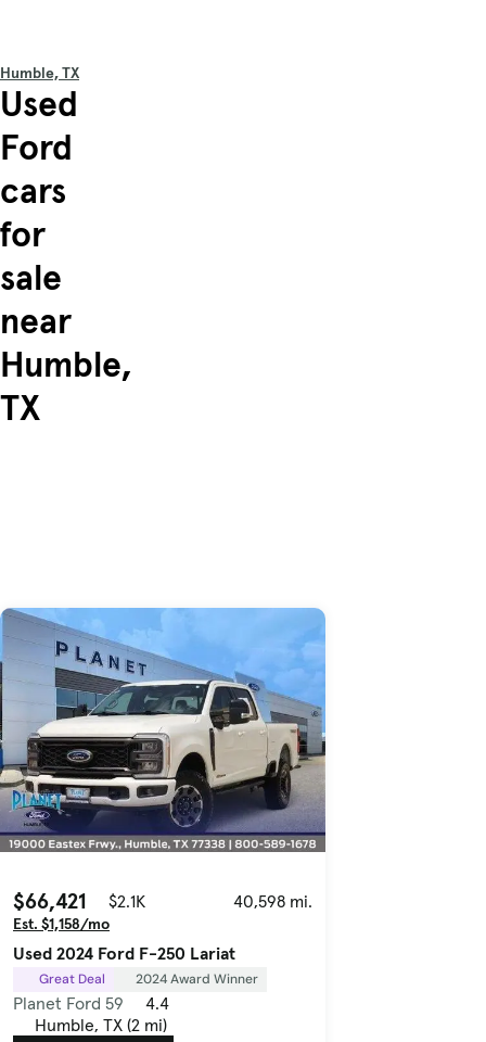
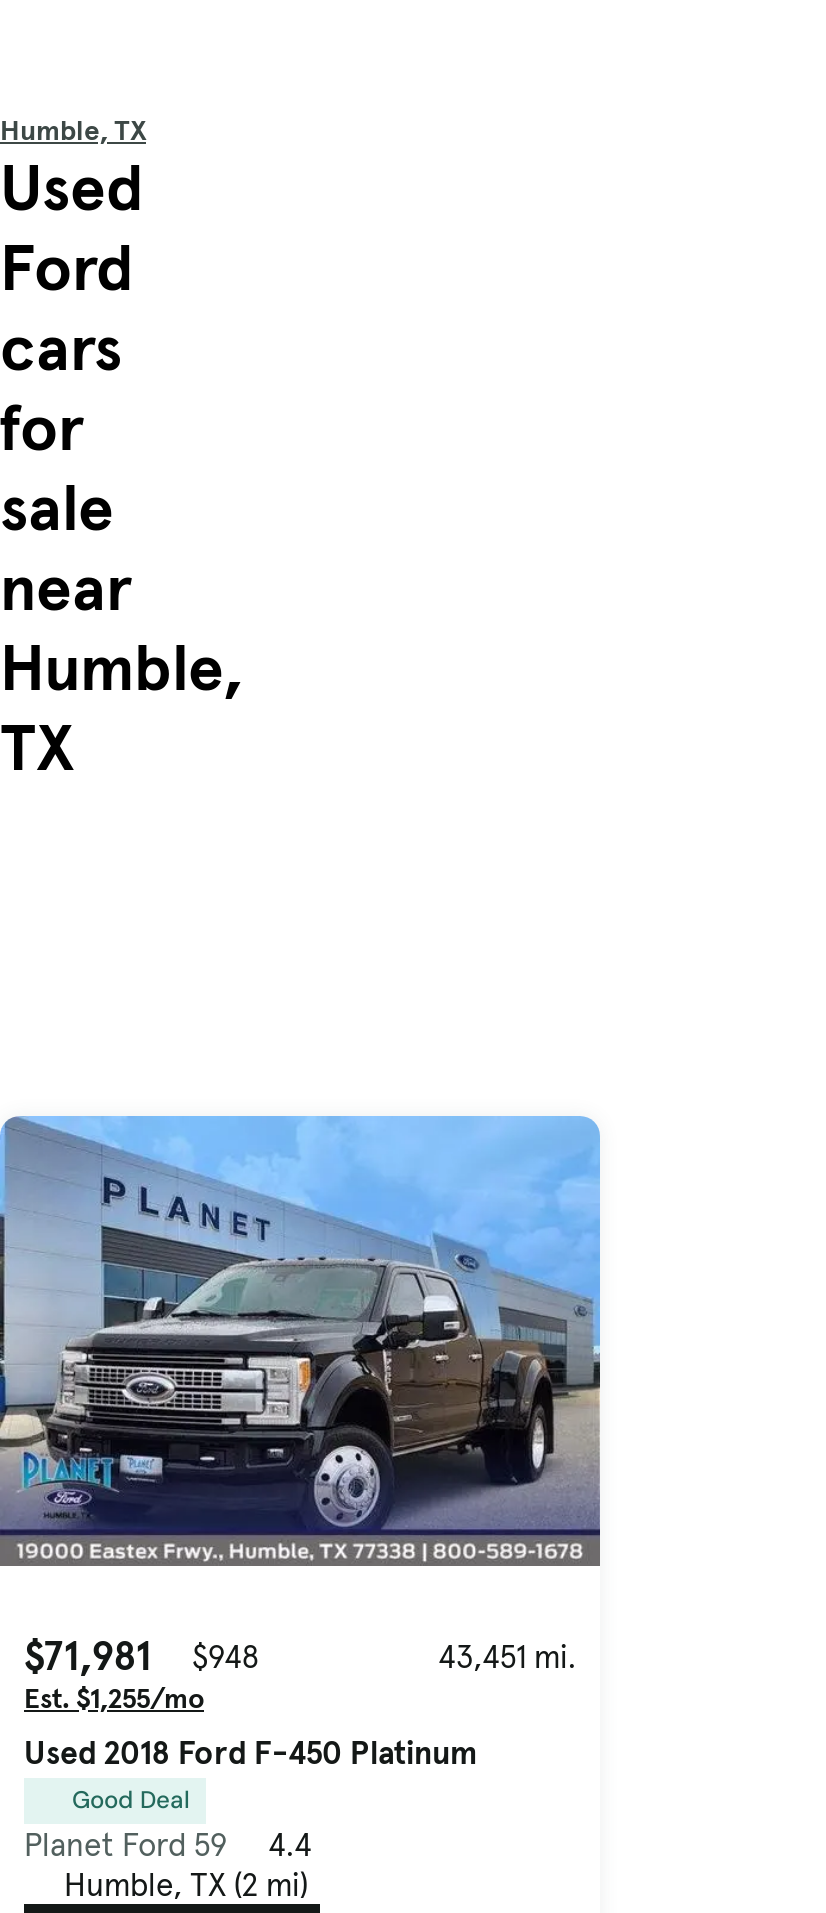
[25,679,300,830] [image] -> [46,1250,556,1528] [image]
[13,887,312,988] $66,421 | $2.1K | 40,598 mi. | Est. $1,158/mo | Used 2024 Ford F-250 Lariat | Great Deal | 2024 Award Winner -> [24,1630,576,1816] $71,981 | $948 | 43,451 mi. | Est. $1,255/mo | Used 2018 Ford F-450 Platinum | Good Deal

